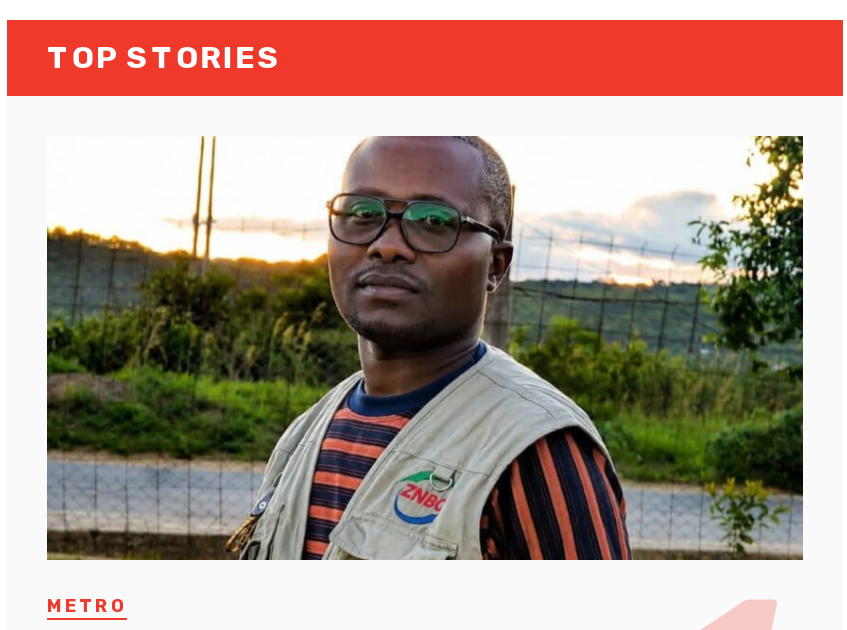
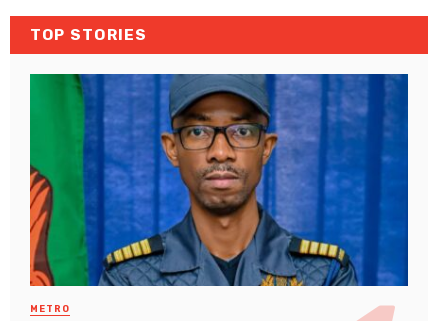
[45,134,805,562] [image] -> [29,73,409,287] [image]

